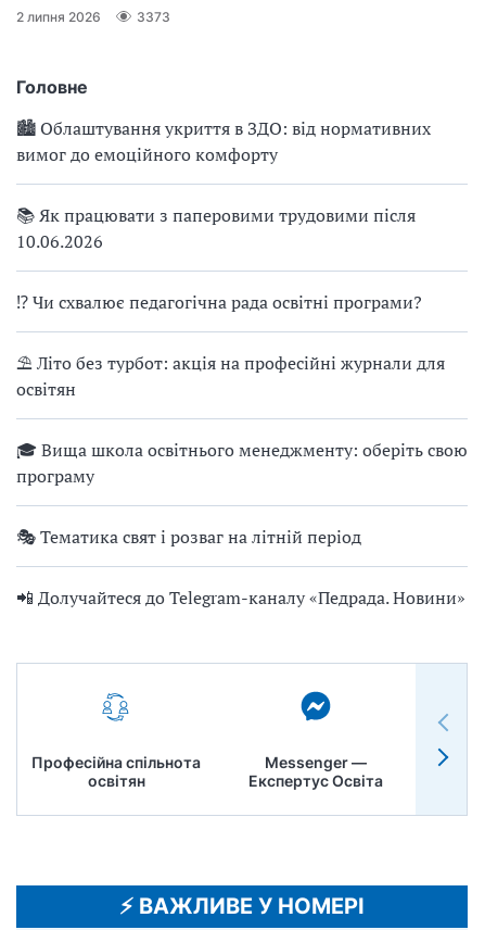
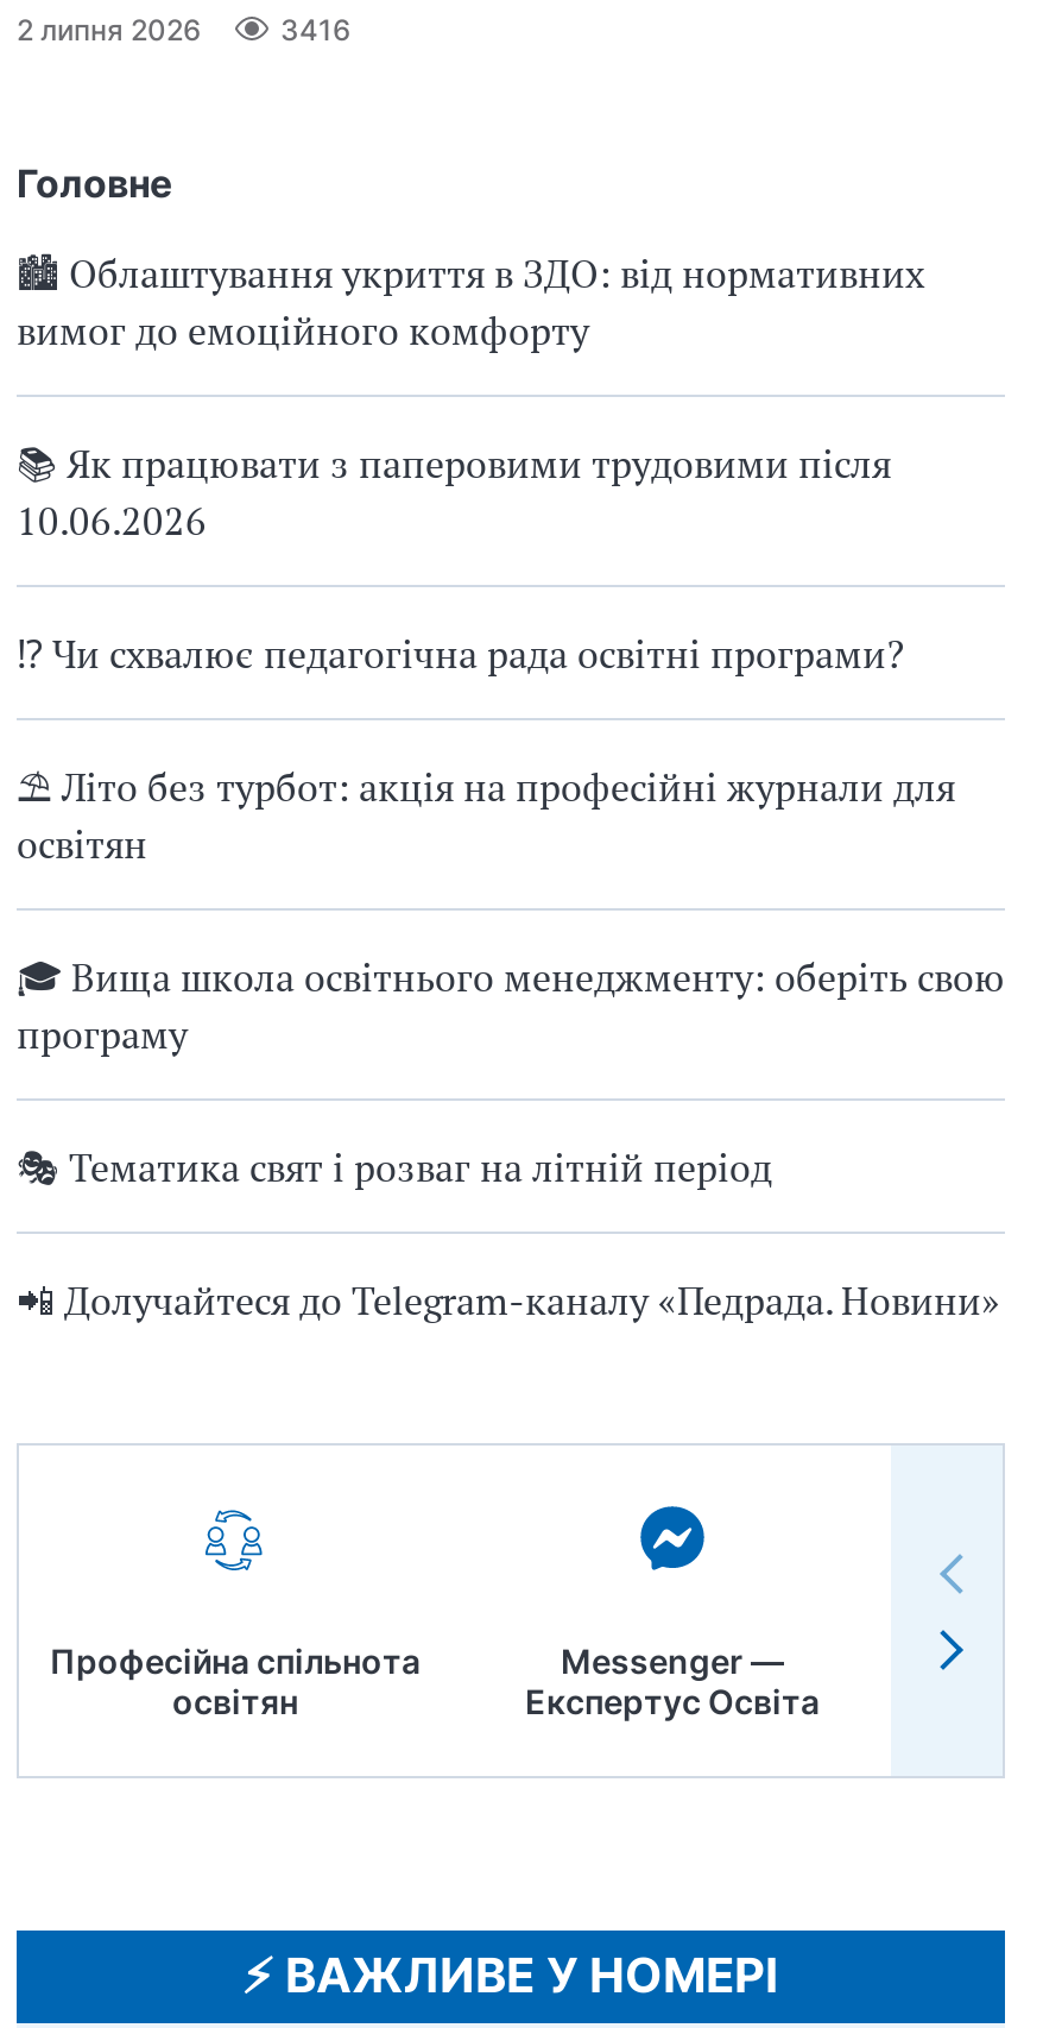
[137,8,170,25] 3373 -> [280,11,352,47] 3416

